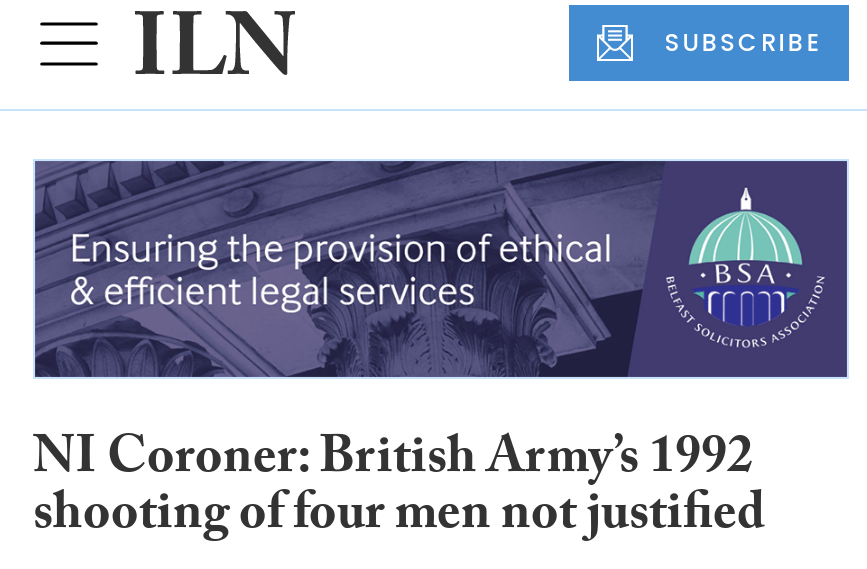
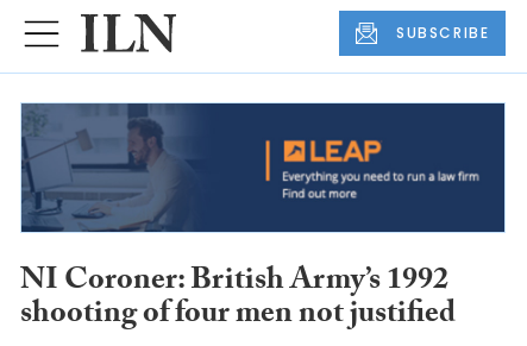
[35,161,847,377] [image] -> [21,103,502,232] [image]

